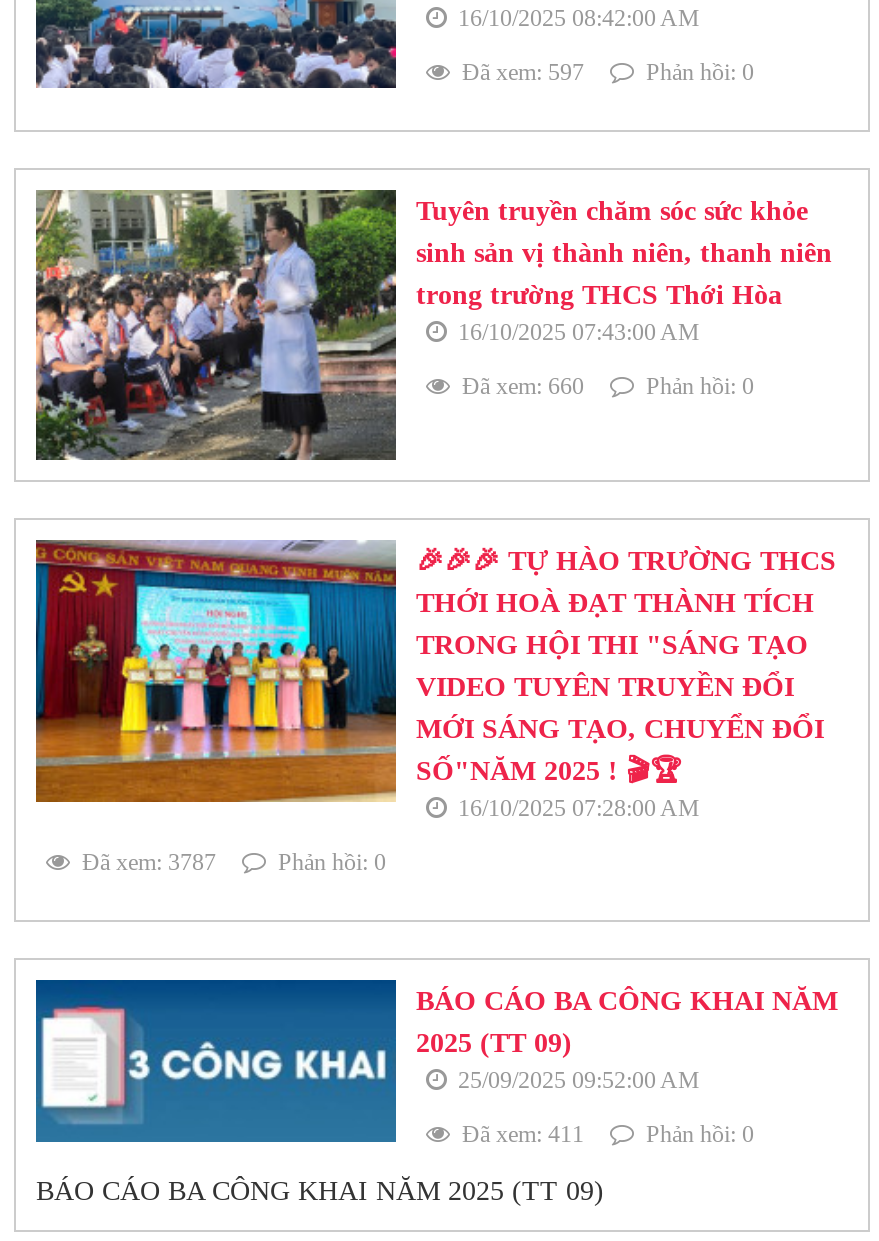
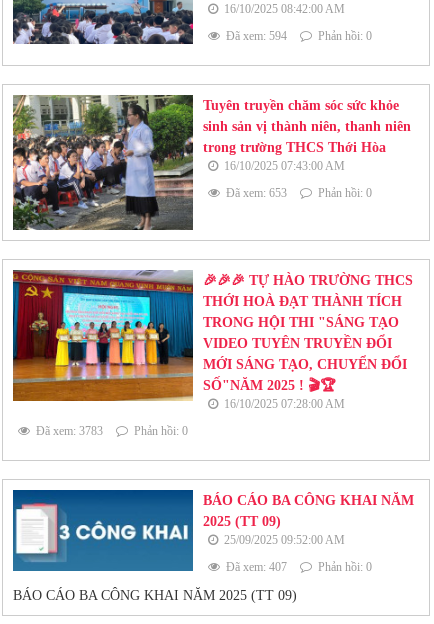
[456,58,754,86] Đã xem: 597 Phản hồi: 0 -> [223,29,372,43] Đã xem: 594 Phản hồi: 0
[456,372,754,400] Đã xem: 660 Phản hồi: 0 -> [223,186,372,200] Đã xem: 653 Phản hồi: 0
[76,848,386,876] Đã xem: 3787 Phản hồi: 0 -> [33,424,188,438] Đã xem: 3783 Phản hồi: 0
[456,1120,754,1148] Đã xem: 411 Phản hồi: 0 -> [223,560,372,574] Đã xem: 407 Phản hồi: 0

